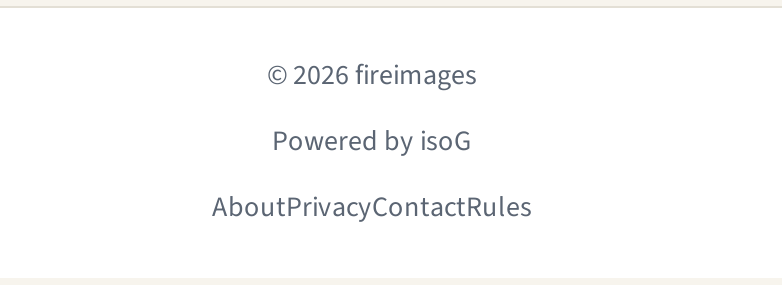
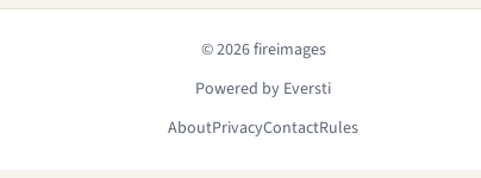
[272,122,472,162] Powered by isoG -> [195,77,331,101] Powered by Eversti

